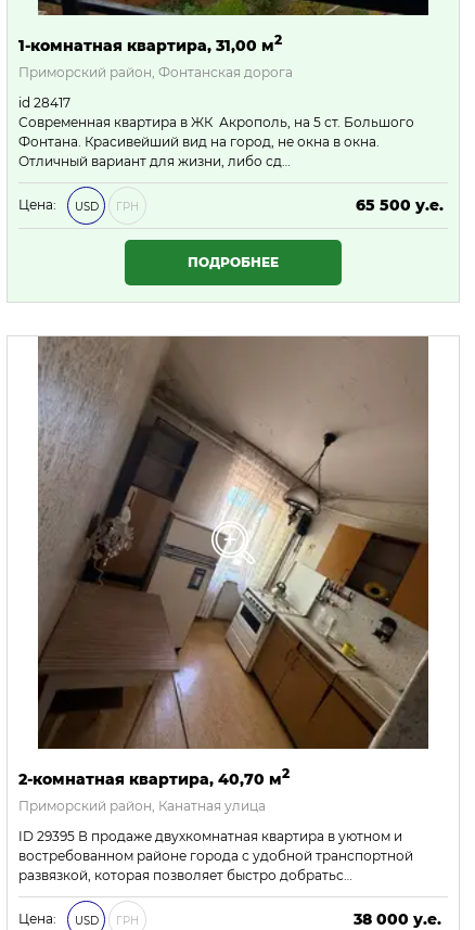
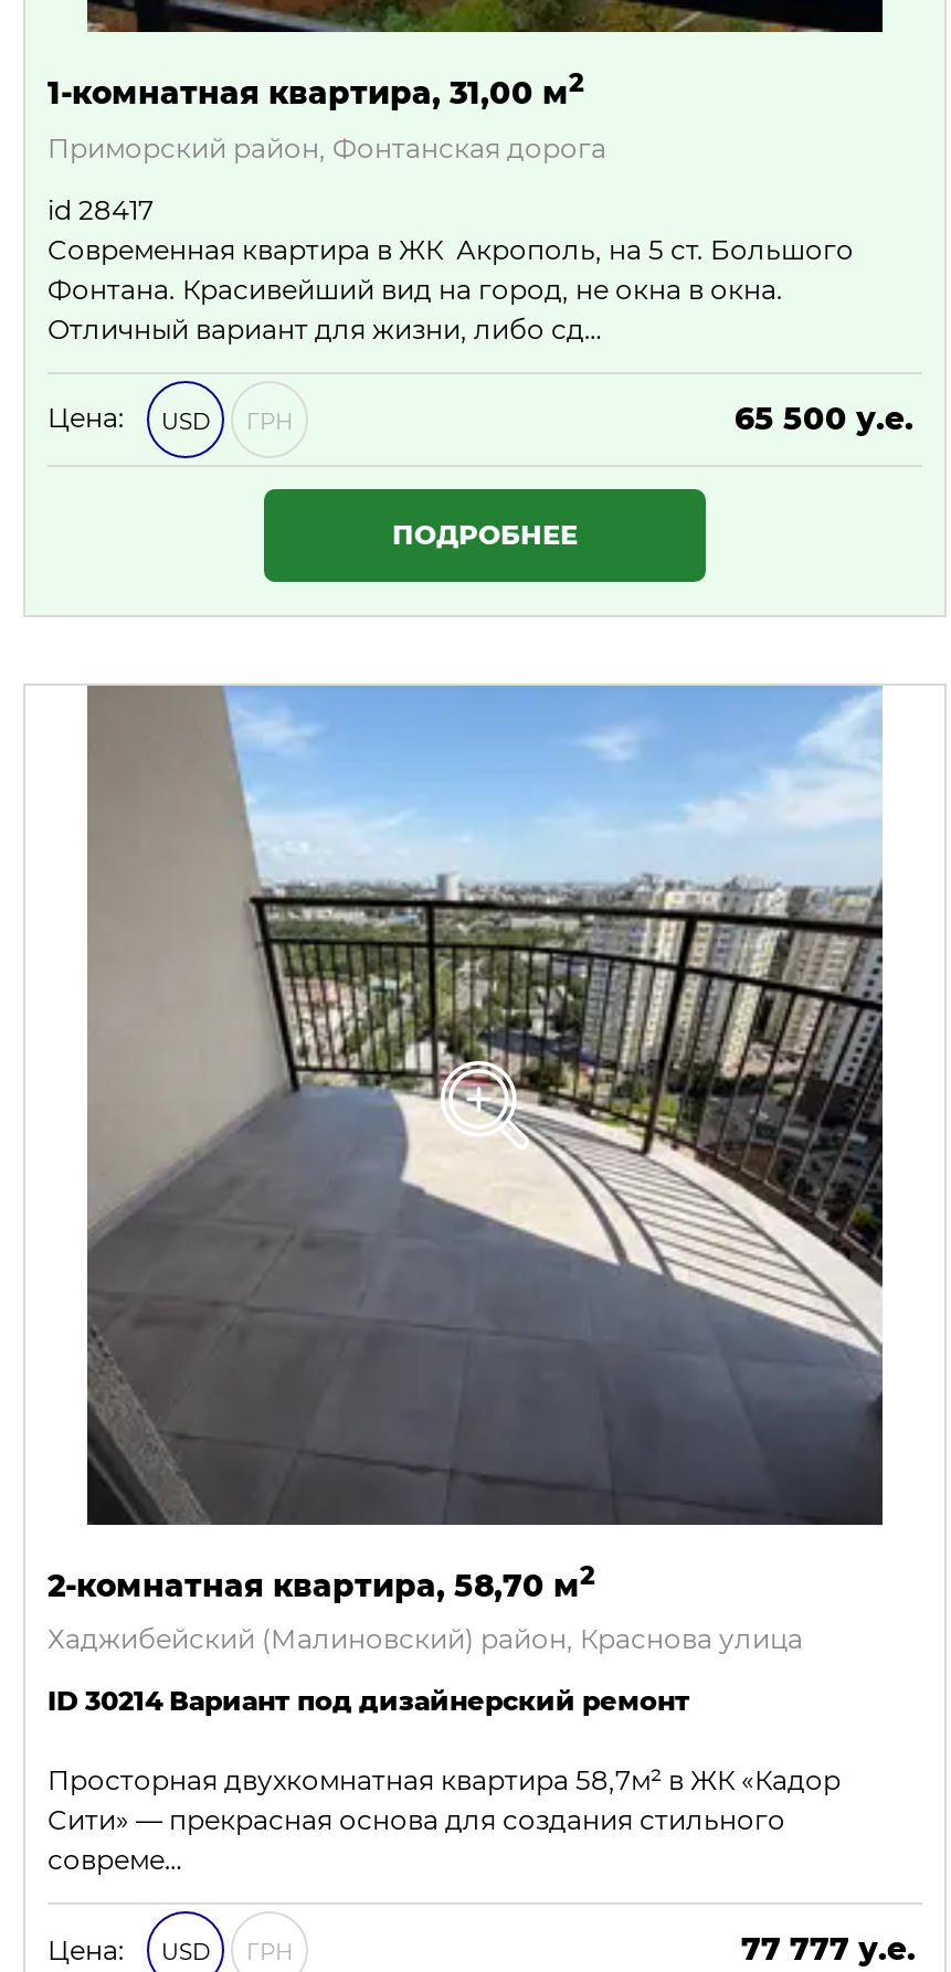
[18,335,429,883] [image] | 2-комнатная квартира, 40,70 м2 | Приморский район, Канатная улица | ID 29395 В продаже двухкомнатная квартира в уютном и | востребованном районе города с удобной транспортной | развязкой, которая позволяет быстро добратьс… -> [47,685,885,1876] [image] | 2-комнатная квартира, 58,70 м2 | Хаджибейский (Малиновский) район, Краснова улица | ID 30214 Вариант под дизайнерский ремонт | Просторная двухкомнатная квартира 58,7м² в ЖК «Кадор | Сити» — прекрасная основа для создания стильного | совреме…
[354,909,441,928] 38 000 у.е. -> [741,1929,916,1969] 77 777 у.е.

